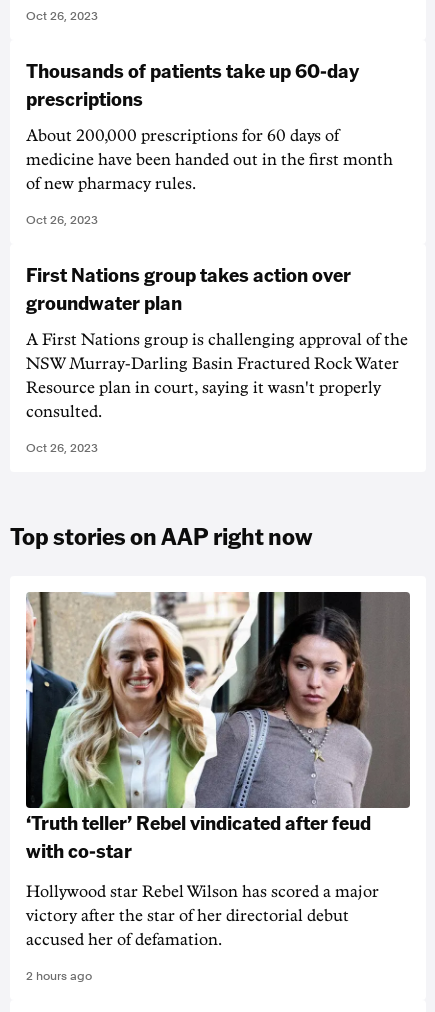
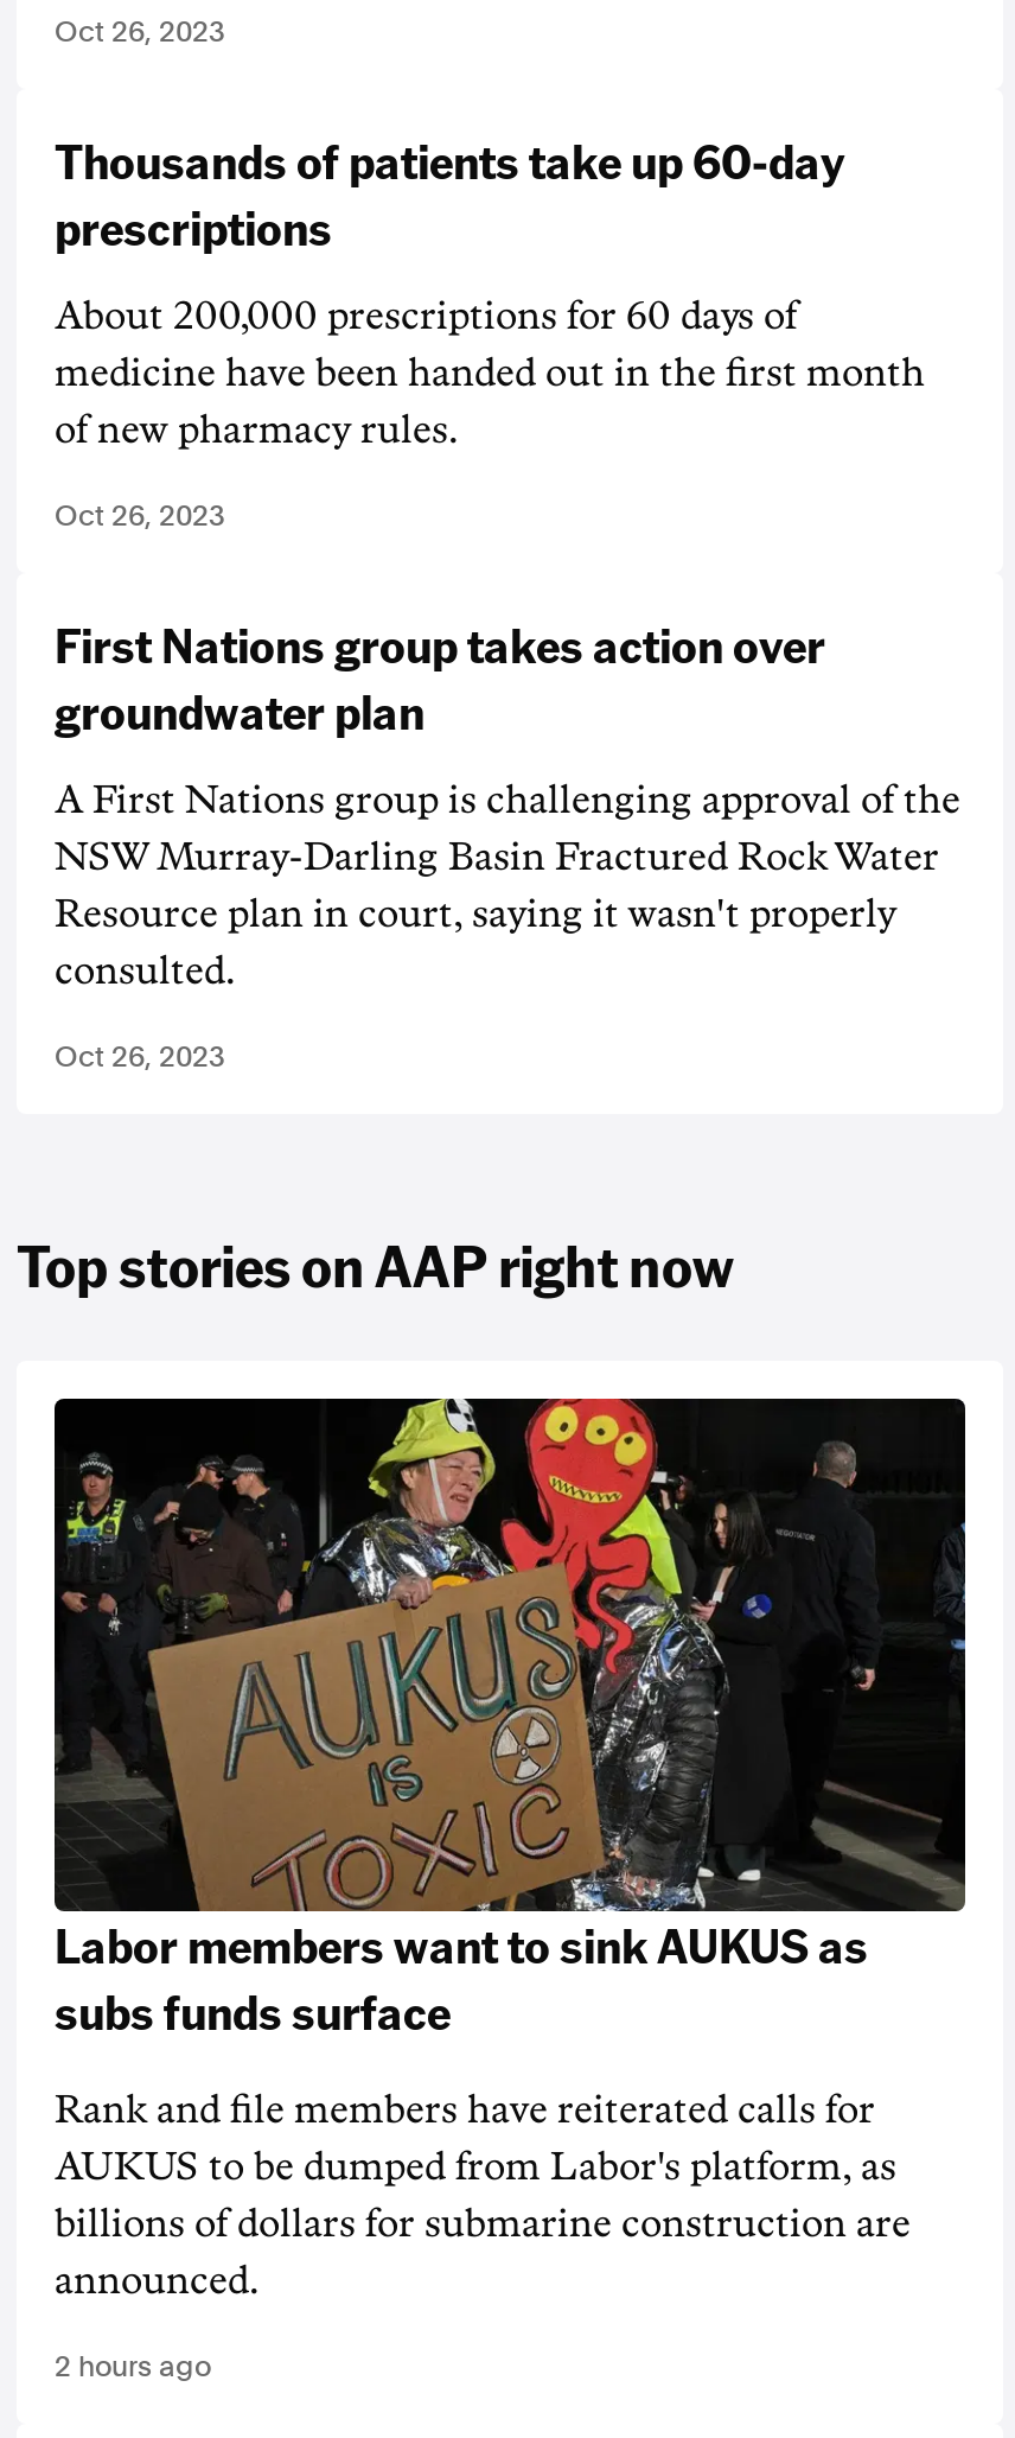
[25,591,411,948] [image] | ‘Truth teller’ Rebel vindicated after feud | with co-star | Hollywood star Rebel Wilson has scored a major | victory after the star of her directorial debut | accused her of defamation. -> [52,1396,968,2300] [image] | Labor members want to sink AUKUS as | subs funds surface | Rank and file members have reiterated calls for | AUKUS to be dumped from Labor's platform, as | billions of dollars for submarine construction are | announced.

